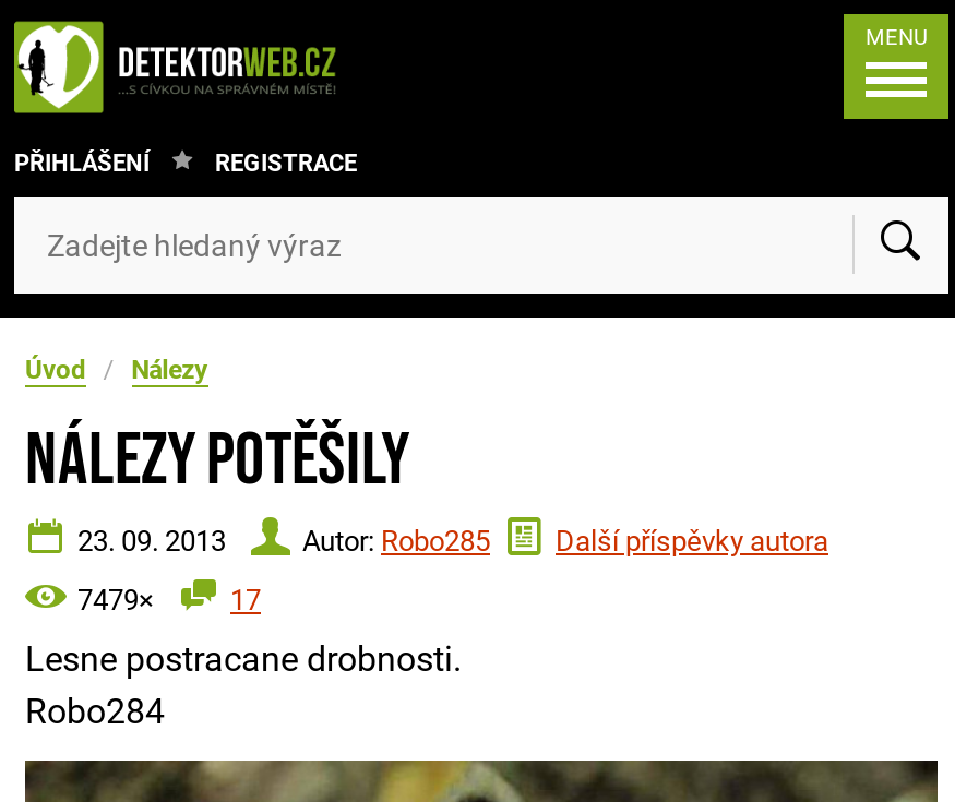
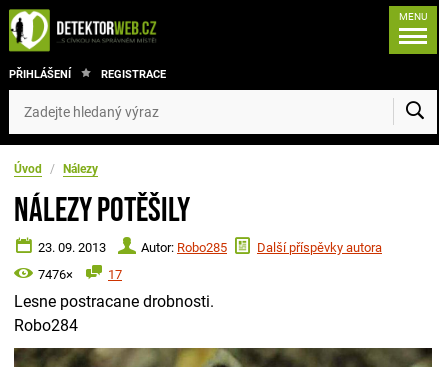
[77,584,154,617] 7479× -> [38,267,73,282] 7476×

